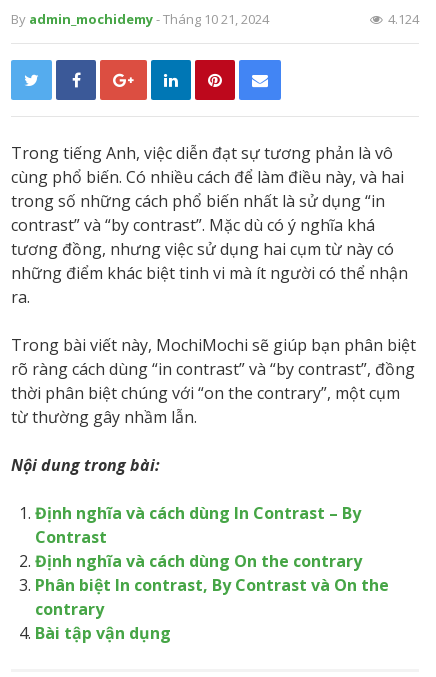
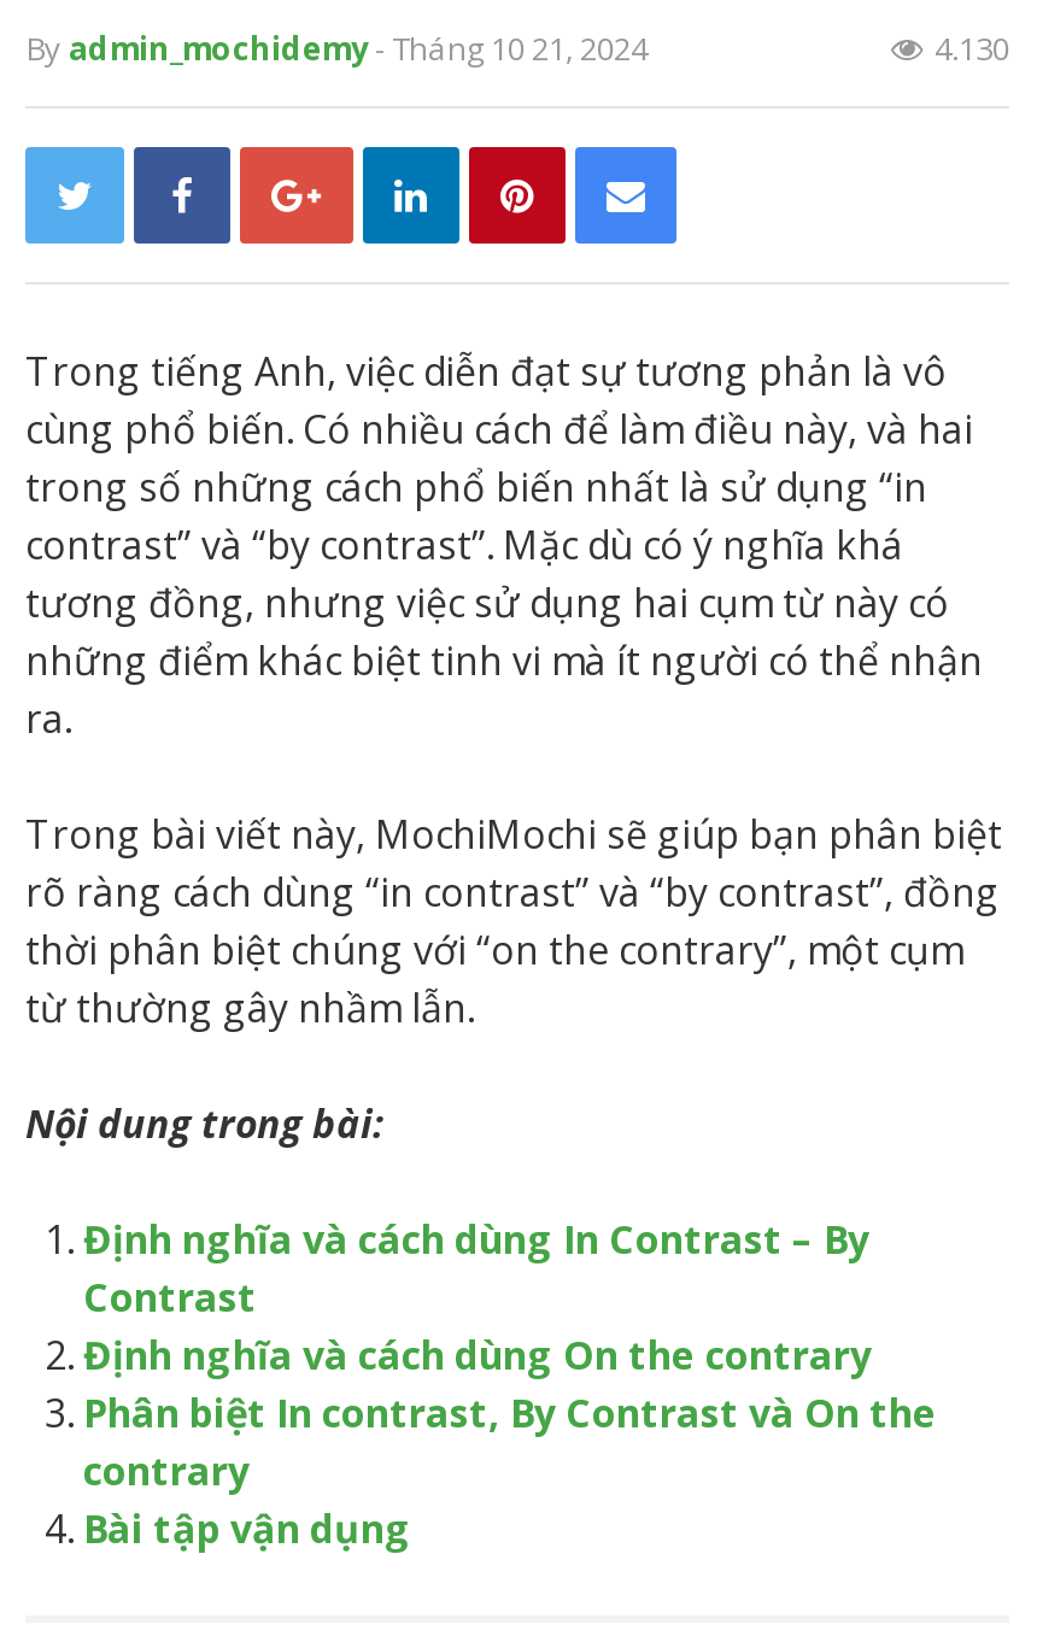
[388,10,419,28] 4.124 -> [935,27,1009,70] 4.130

